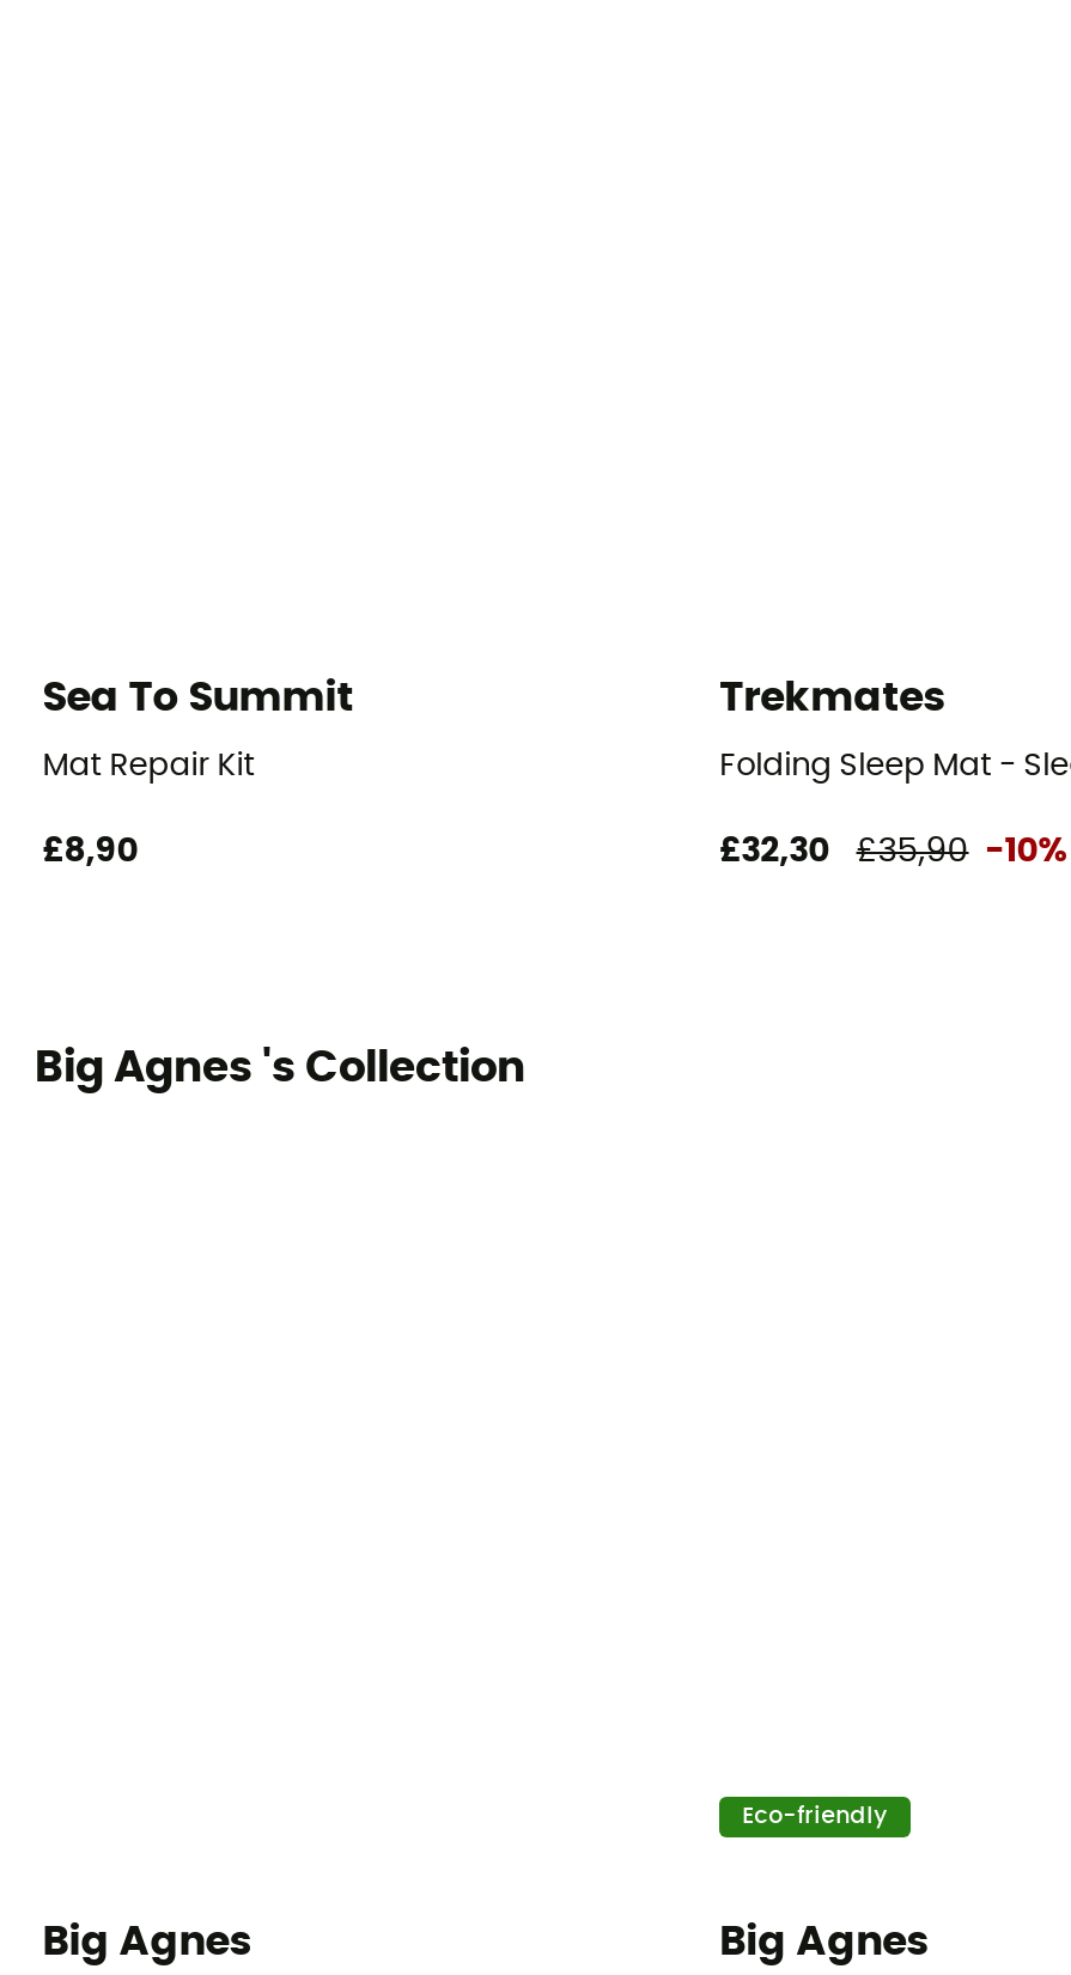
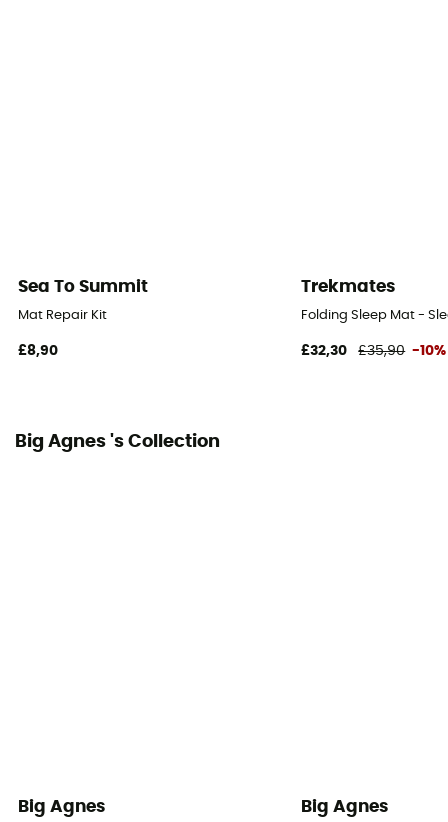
[742,1805,888,1829] Eco-friendly -> none

